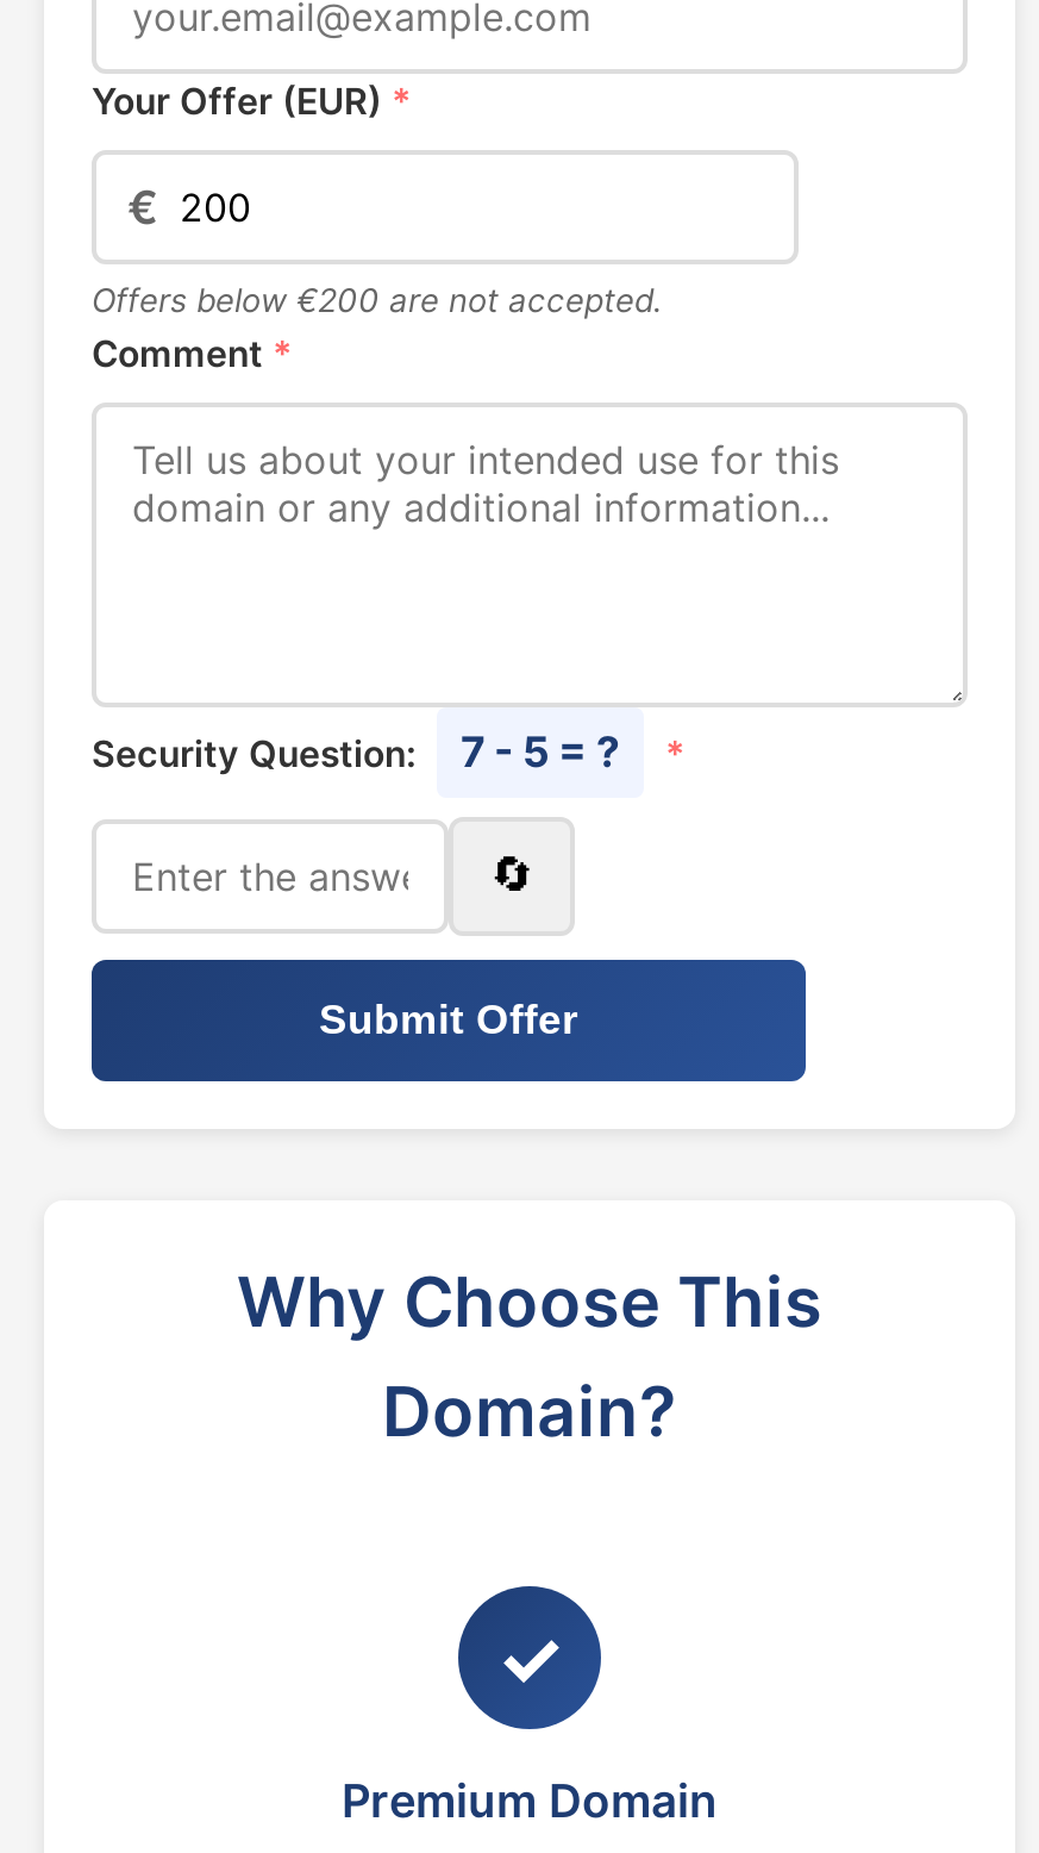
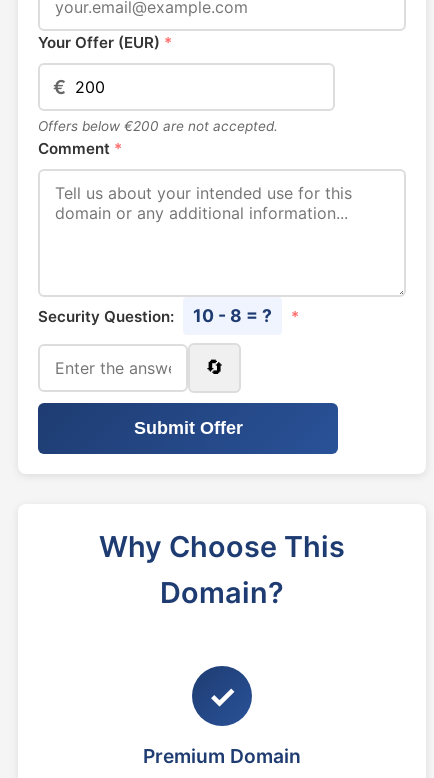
[461,726,620,776] 7 - 5 = ? -> [193,305,272,326] 10 - 8 = ?

